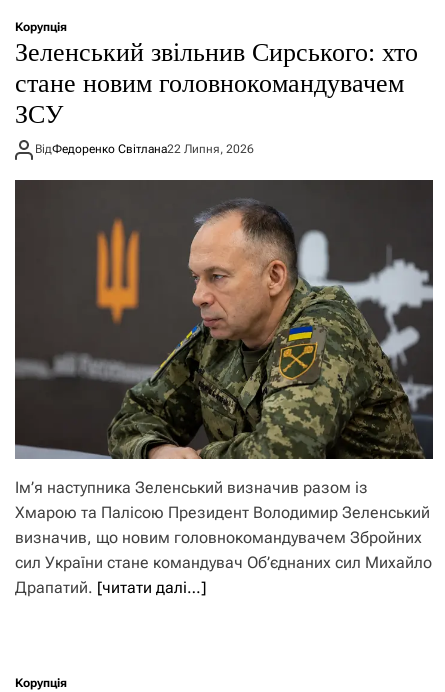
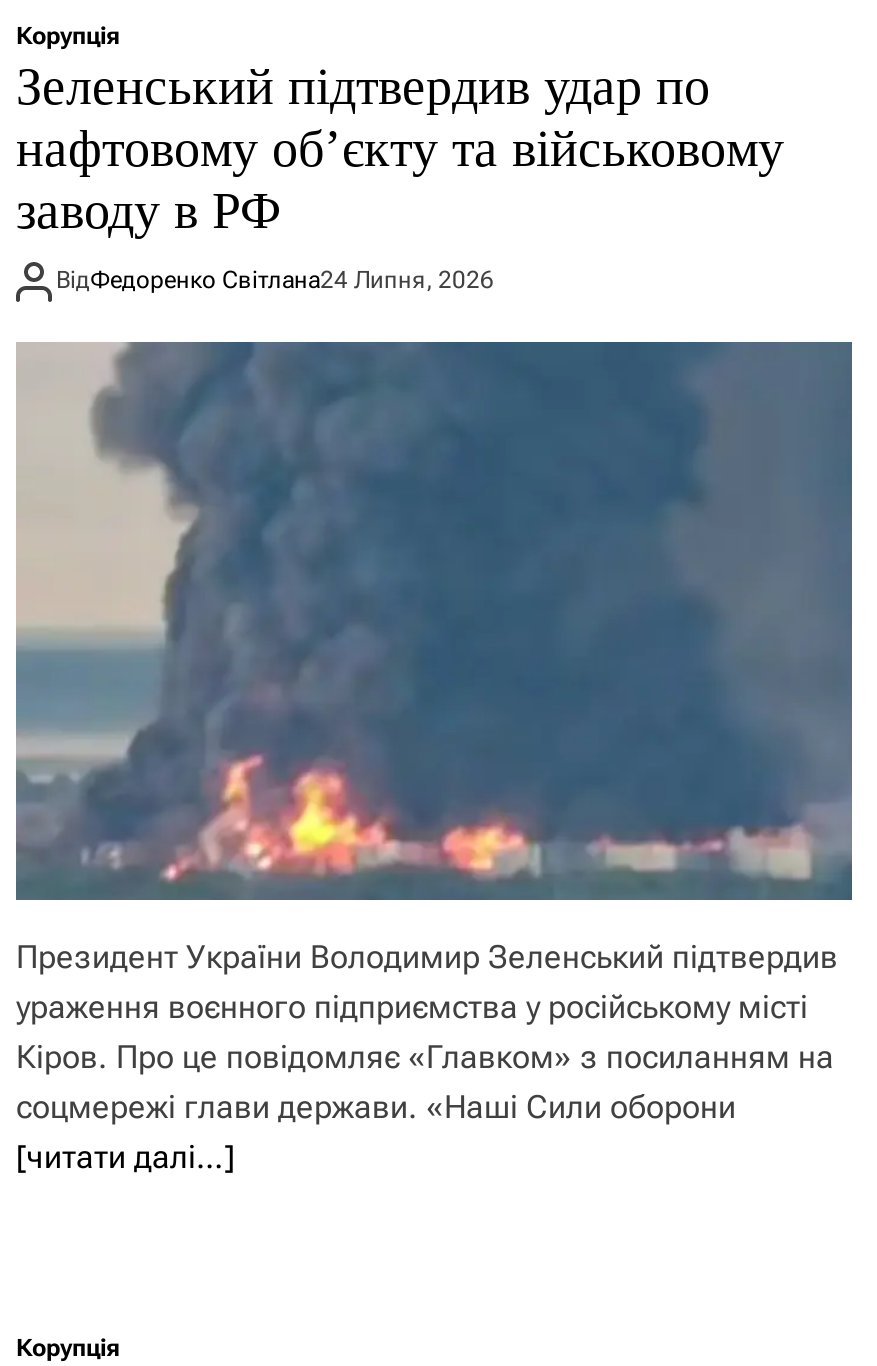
[15,38,418,129] Зеленський звільнив Сирського: хто | стане новим головнокомандувачем | ЗСУ -> [16,58,784,240] Зеленський підтвердив удар по | нафтовому об’єкту та військовому | заводу в РФ
[35,142,254,156] ВідФедоренко Світлана22 Липня, 2026 -> [56,267,494,295] ВідФедоренко Світлана24 Липня, 2026
[14,180,434,597] [image] | Ім’я наступника Зеленський визначив разом із | Хмарою та Палісою Президент Володимир Зеленський | визначив, що новим головнокомандувачем Збройних | сил України стане командувач Об’єднаних сил Михайло | Драпатий. [читати далі…] -> [14,340,854,1175] [image] | Президент України Володимир Зеленський підтвердив | ураження воєнного підприємства у російському місті | Кіров. Про це повідомляє «Главком» з посиланням на | соцмережі глави держави. «Наші Сили оборони | [читати далі…]

